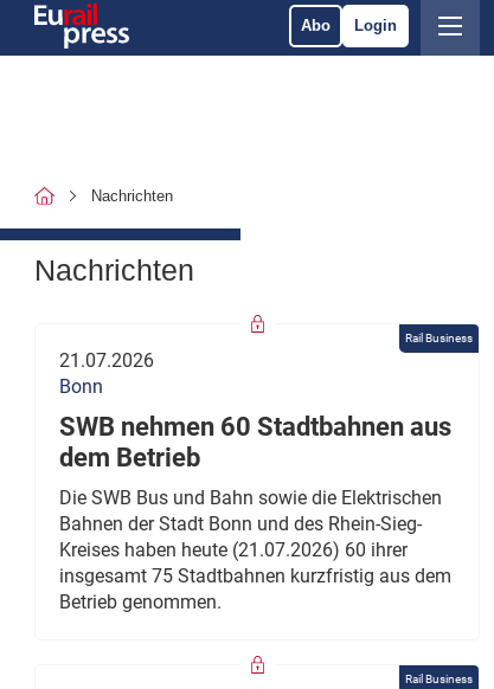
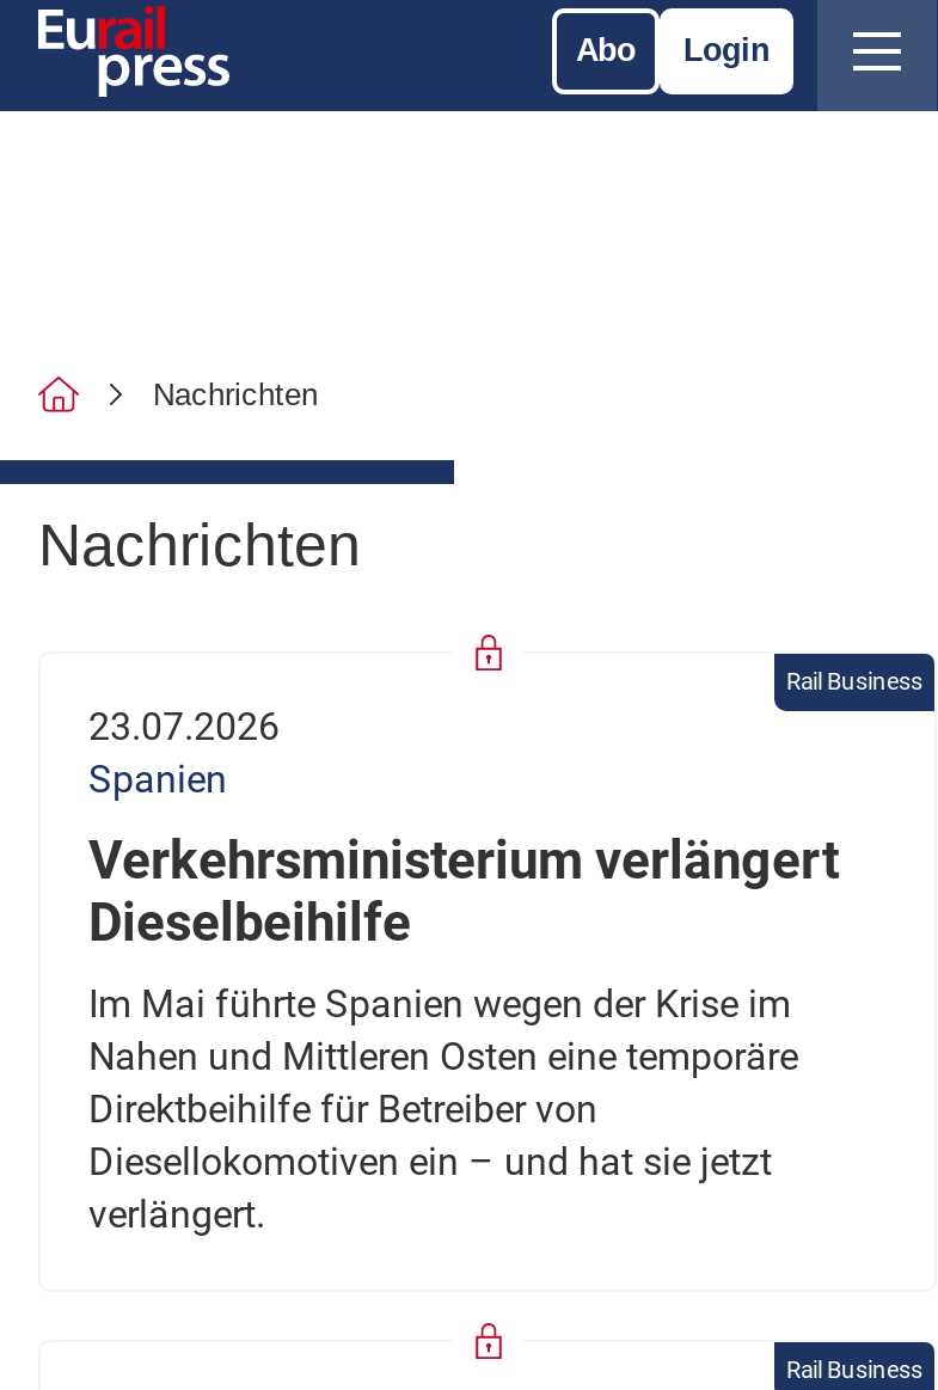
[59,349,154,398] 21.07.2026 | Bonn -> [88,704,280,802] 23.07.2026 | Spanien
[59,412,451,473] SWB nehmen 60 Stadtbahnen aus | dem Betrieb -> [88,831,839,953] Verkehrsministerium verlängert | Dieselbeihilfe
[59,487,451,613] Die SWB Bus und Bahn sowie die Elektrischen | Bahnen der Stadt Bonn und des Rhein-Sieg- | Kreises haben heute (21.07.2026) 60 ihrer | insgesamt 75 Stadtbahnen kurzfristig aus dem | Betrieb genommen. -> [88,982,798,1237] Im Mai führte Spanien wegen der Krise im | Nahen und Mittleren Osten eine temporäre | Direktbeihilfe für Betreiber von | Diesellokomotiven ein – und hat sie jetzt | verlängert.

